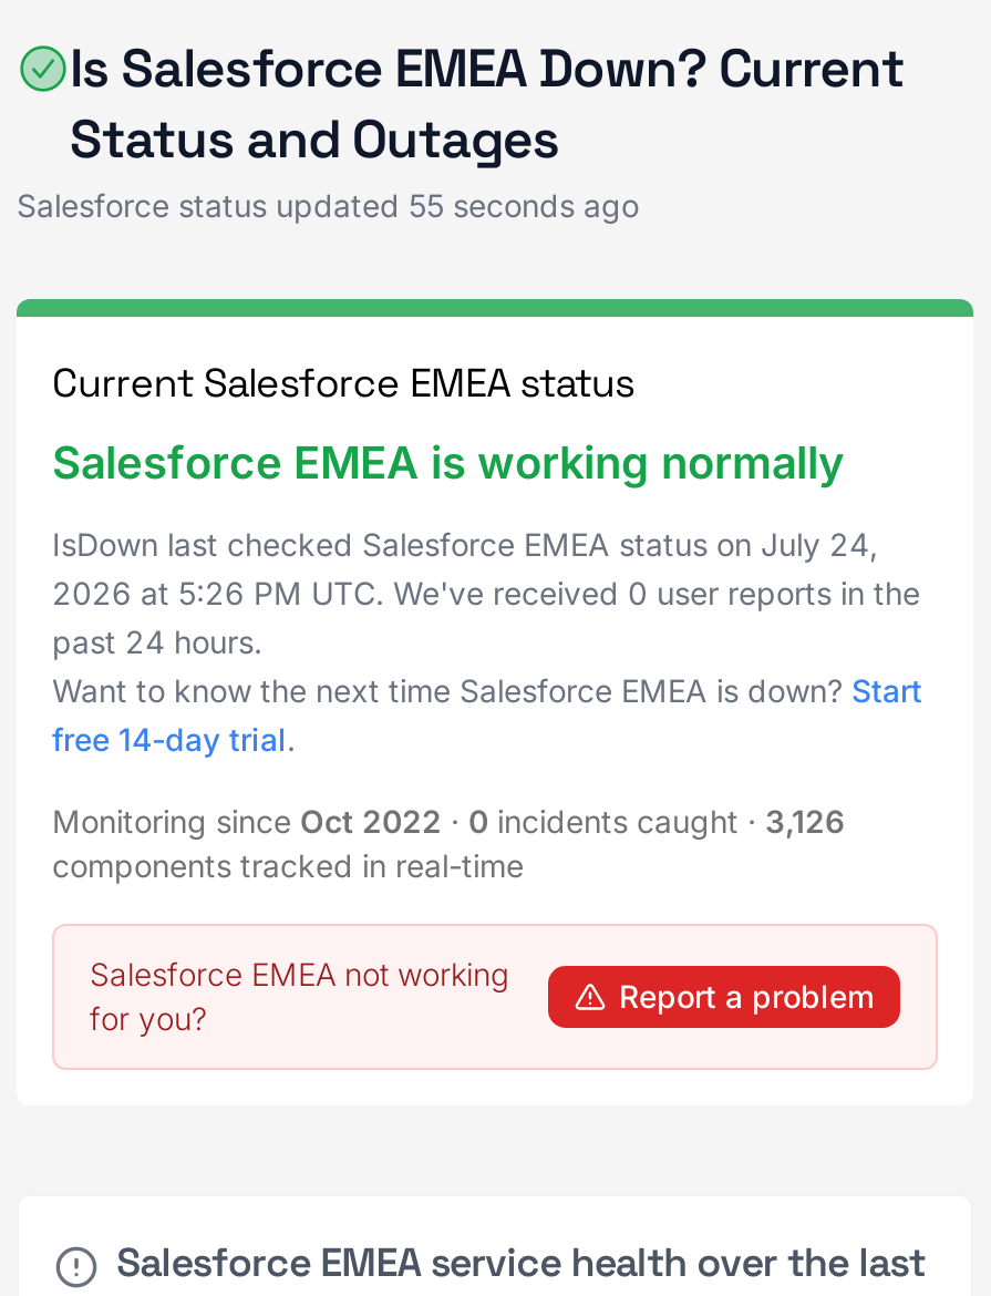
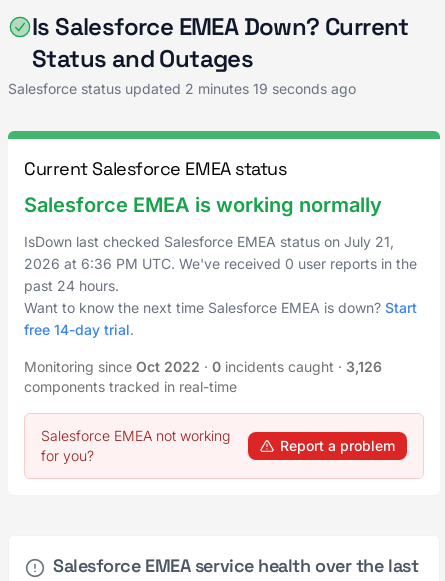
[17,186,639,224] Salesforce status updated 55 seconds ago -> [8,80,356,97] Salesforce status updated 2 minutes 19 seconds ago
[52,525,878,563] IsDown last checked Salesforce EMEA status on July 24, -> [24,233,394,250] IsDown last checked Salesforce EMEA status on July 21,
[52,574,920,611] 2026 at 5:26 PM UTC. We've received 0 user reports in the -> [24,255,417,272] 2026 at 6:36 PM UTC. We've received 0 user reports in the

